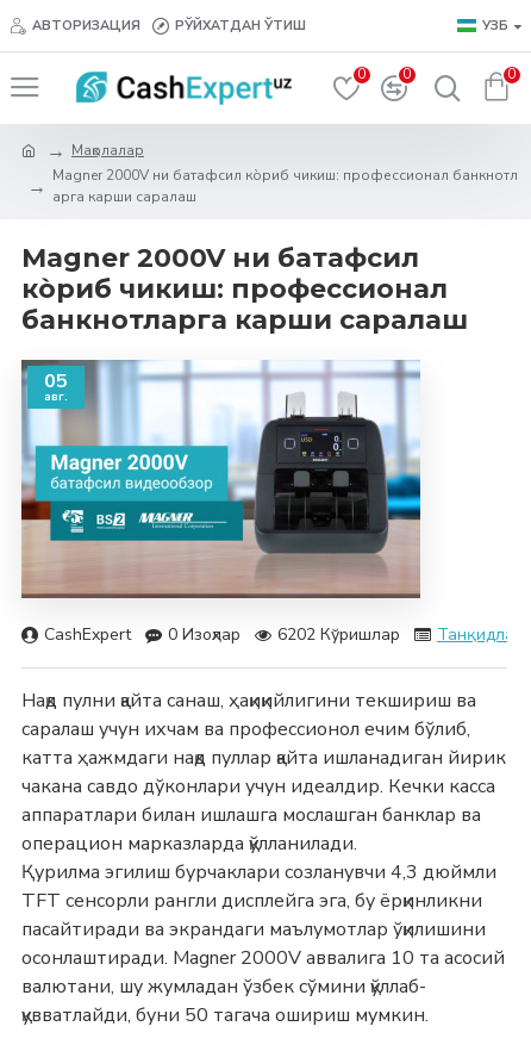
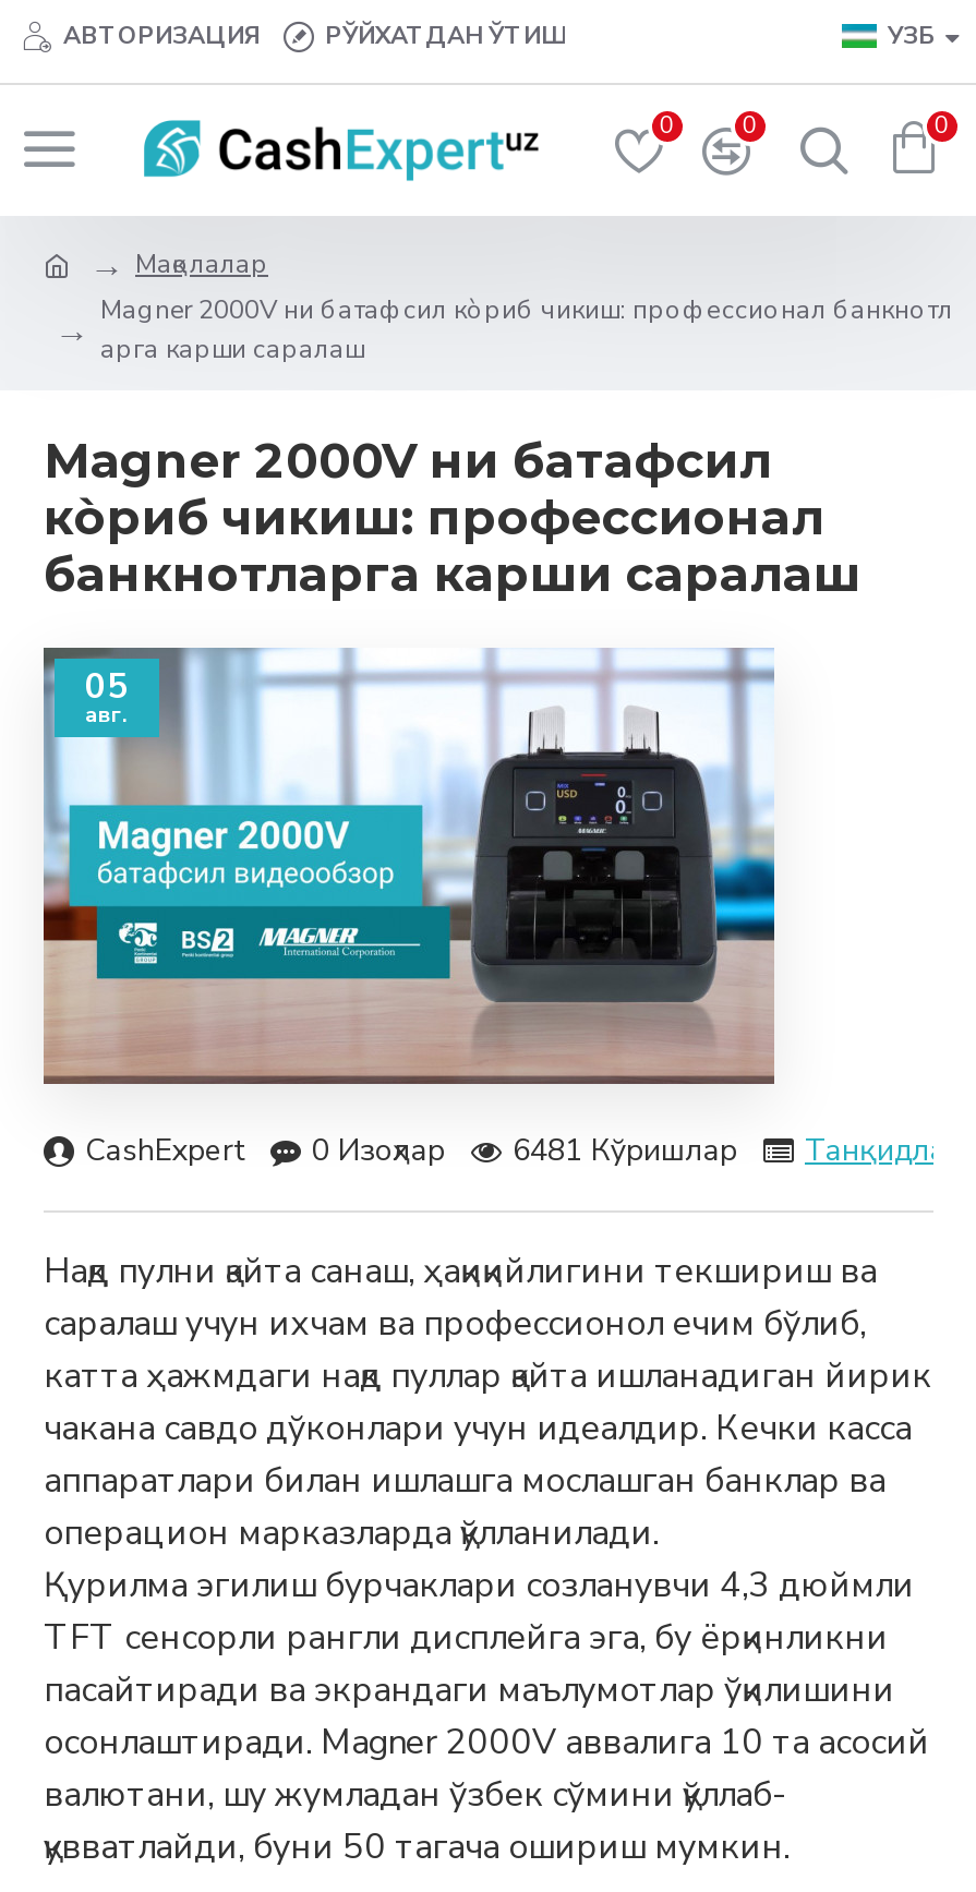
[277,623,400,646] 6202 Кўришлар -> [513,1130,737,1171] 6481 Кўришлар

